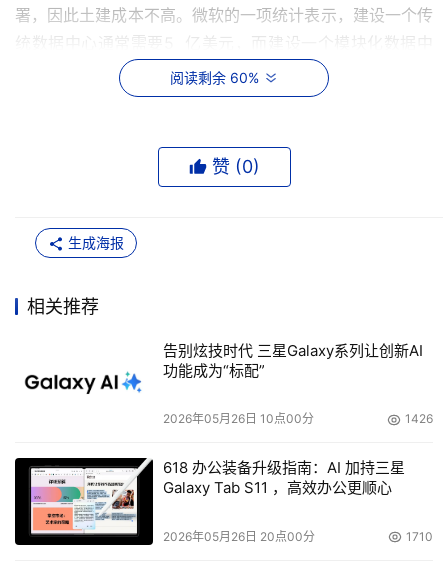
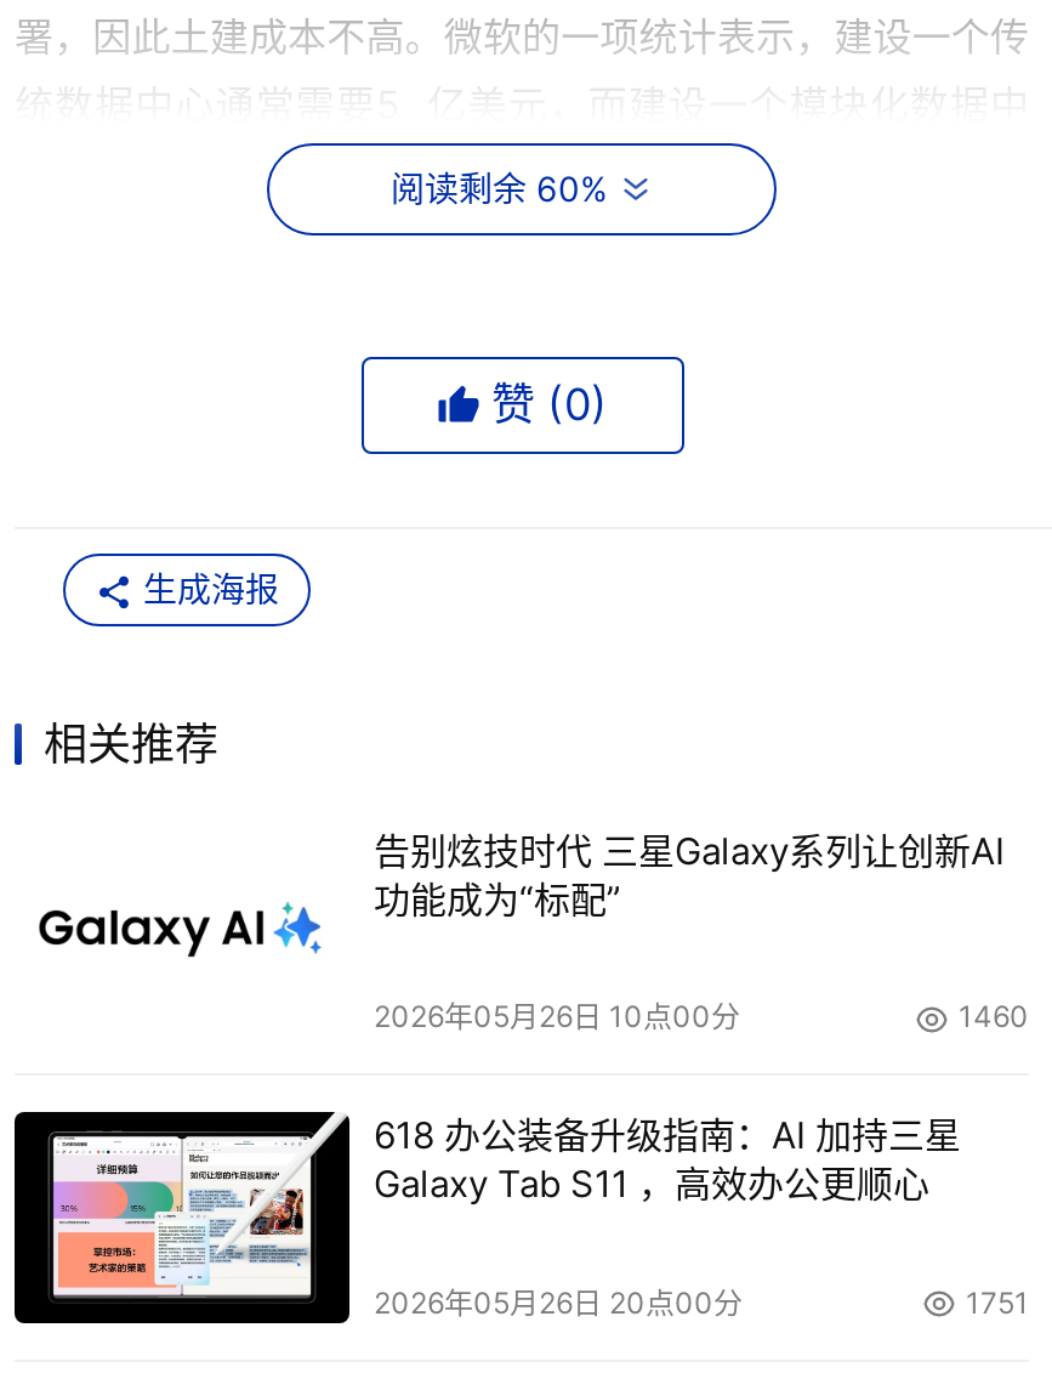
[405,411,433,426] 1426 -> [959,999,1029,1035] 1460
[406,529,433,544] 1710 -> [966,1283,1029,1320] 1751

